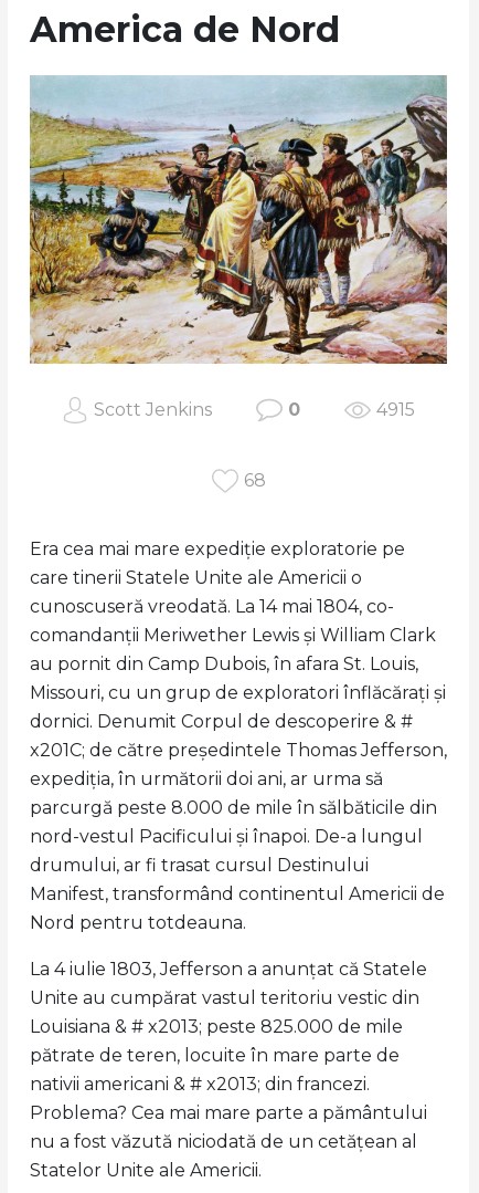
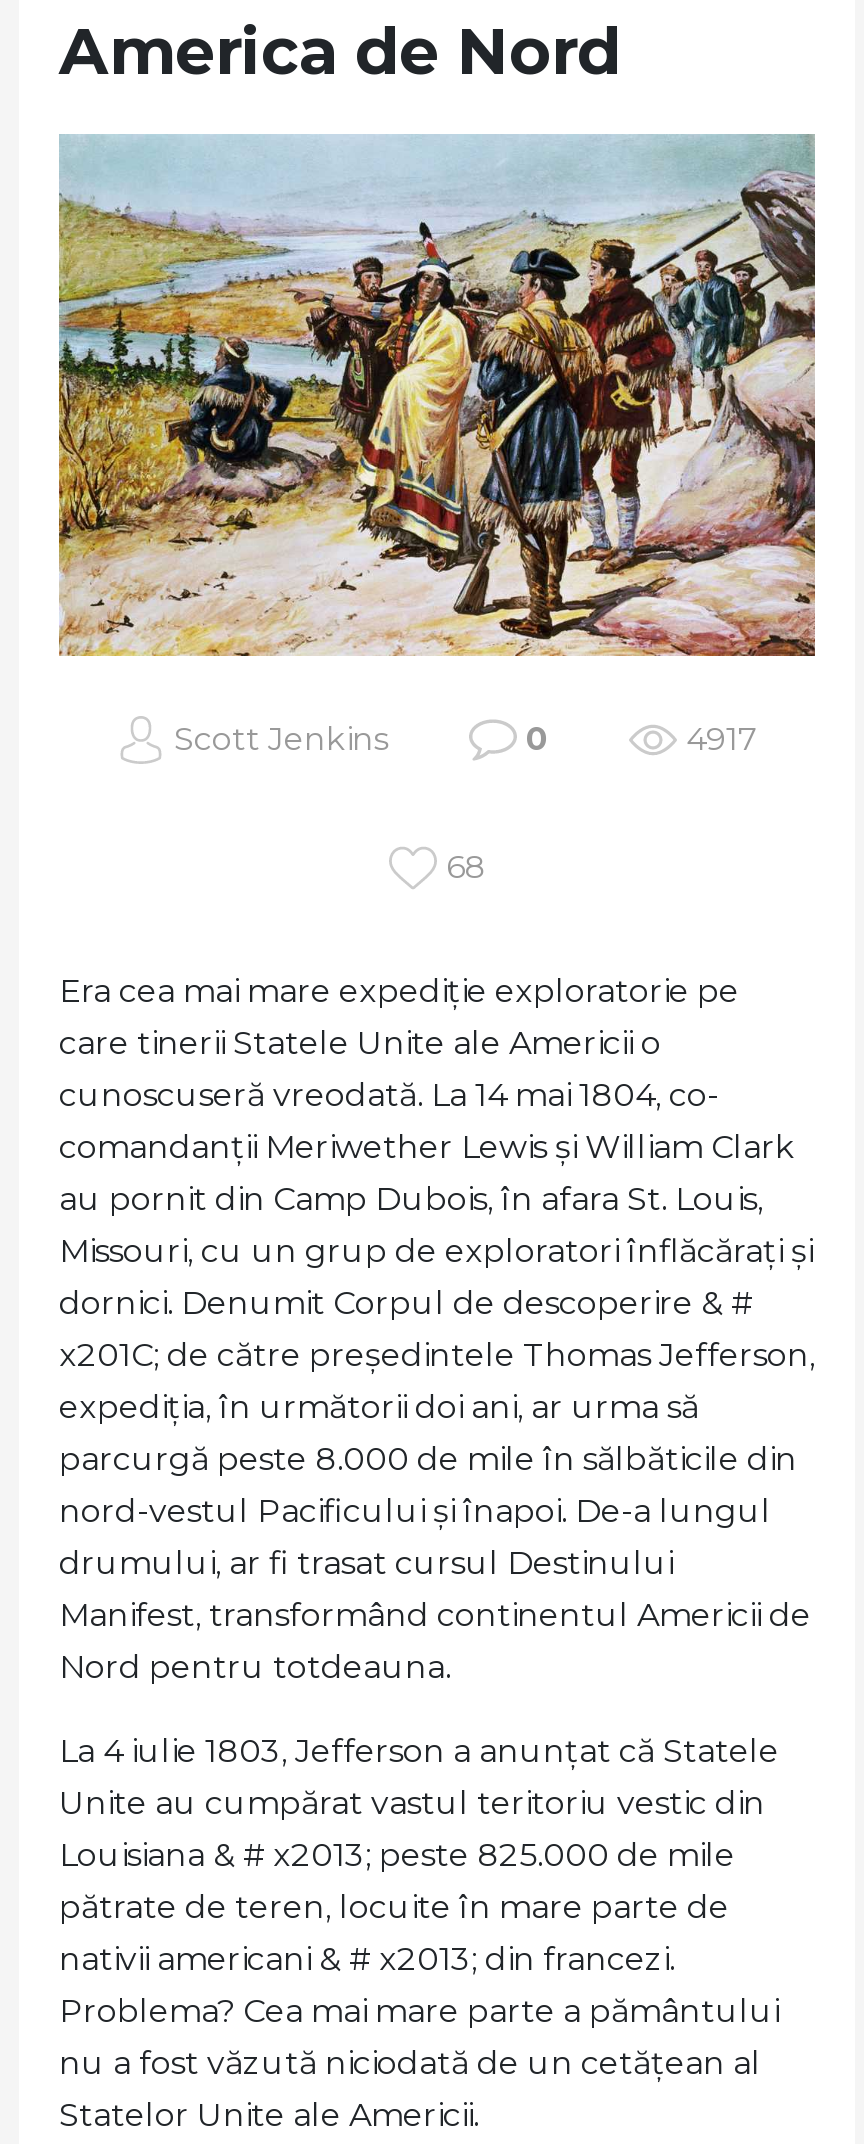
[376,399,415,420] 4915 -> [686,720,758,758] 4917

